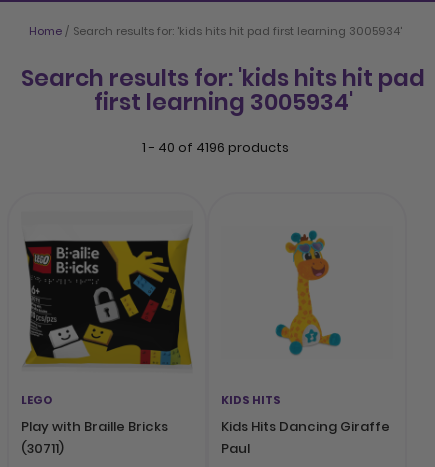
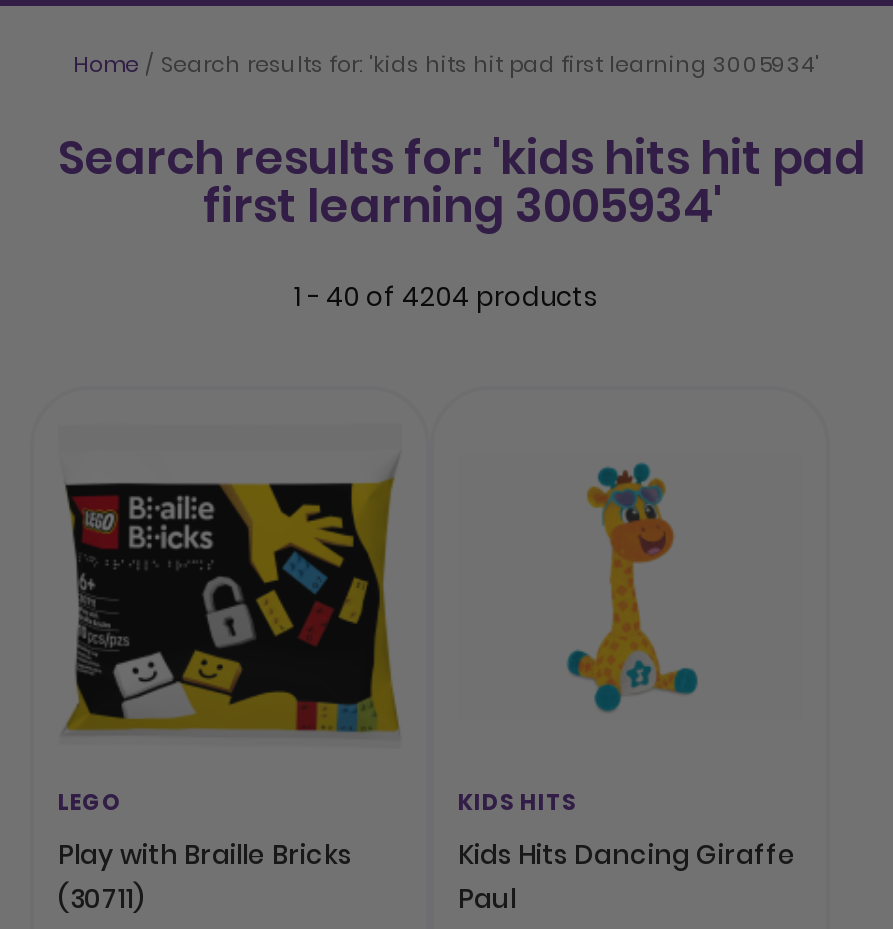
[141,138,288,157] 1 - 40 of 4196 products -> [294,278,598,316] 1 - 40 of 4204 products

